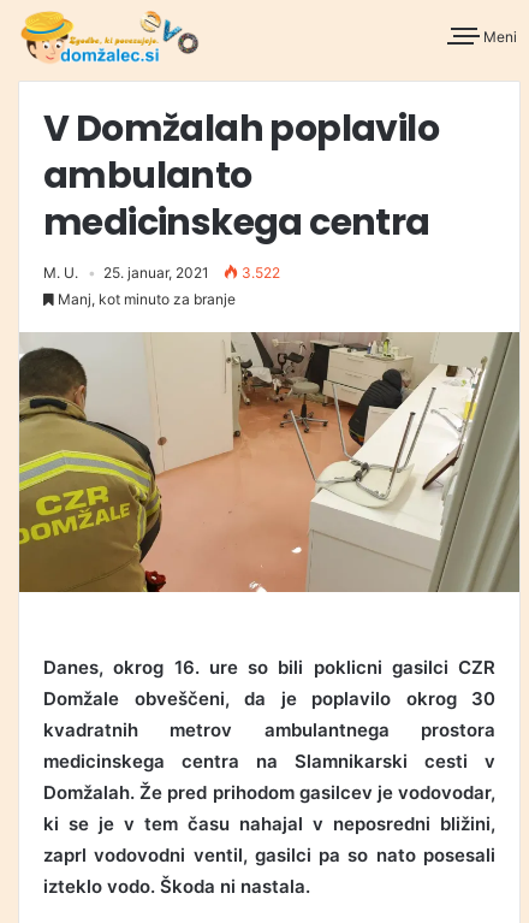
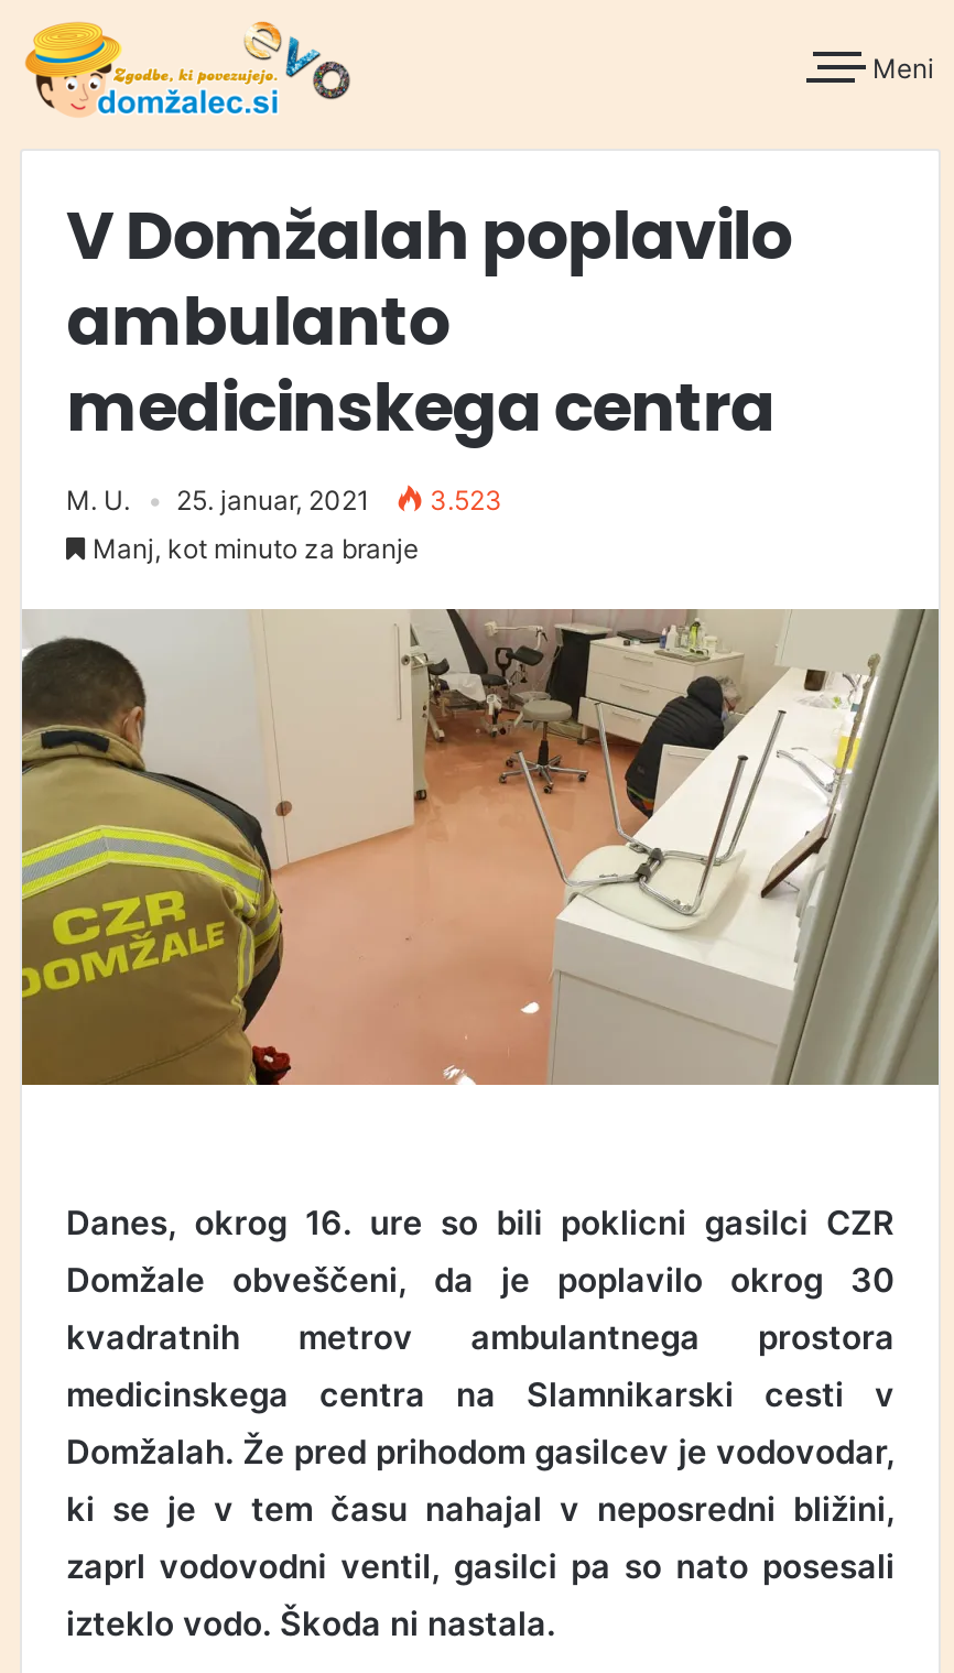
[43,264,280,282] M. U. 25. januar, 2021 3.522 -> [66,485,502,518] M. U. 25. januar, 2021 3.523

